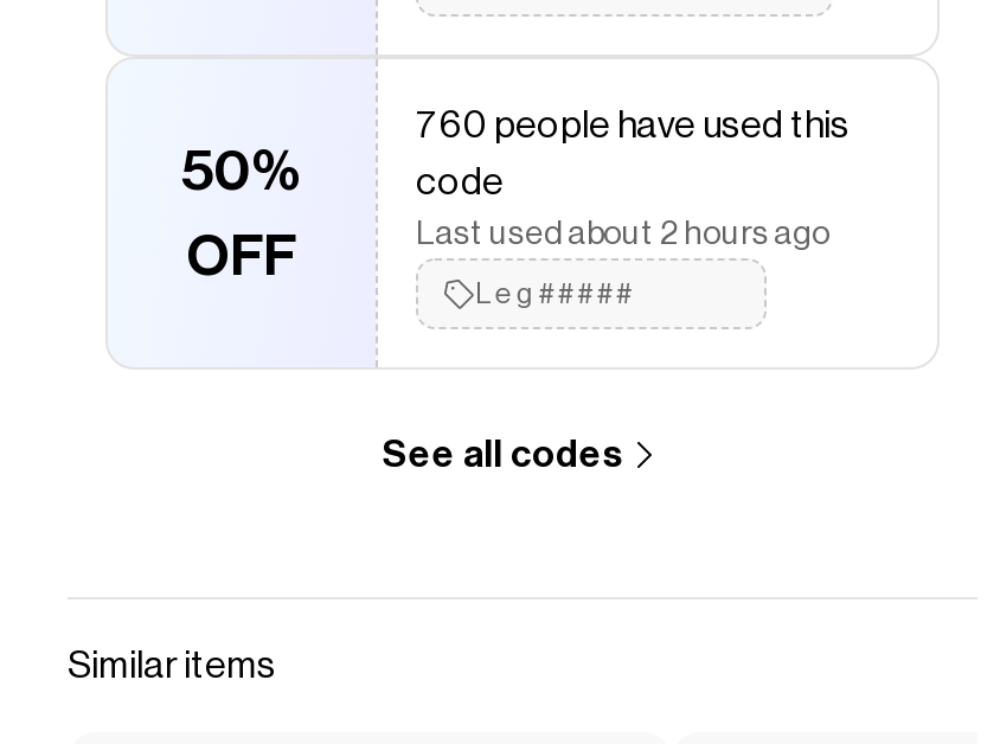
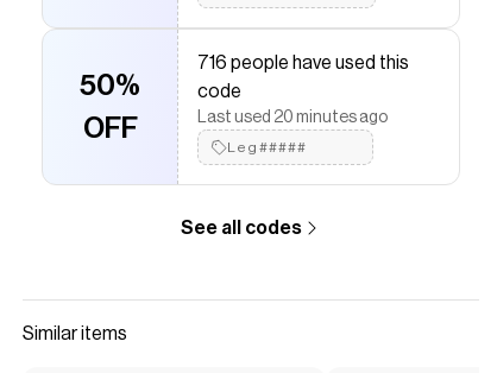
[416,107,850,145] 760 people have used this -> [197,53,409,72] 716 people have used this
[416,218,831,251] Last used about 2 hours ago -> [197,109,388,126] Last used 20 minutes ago

